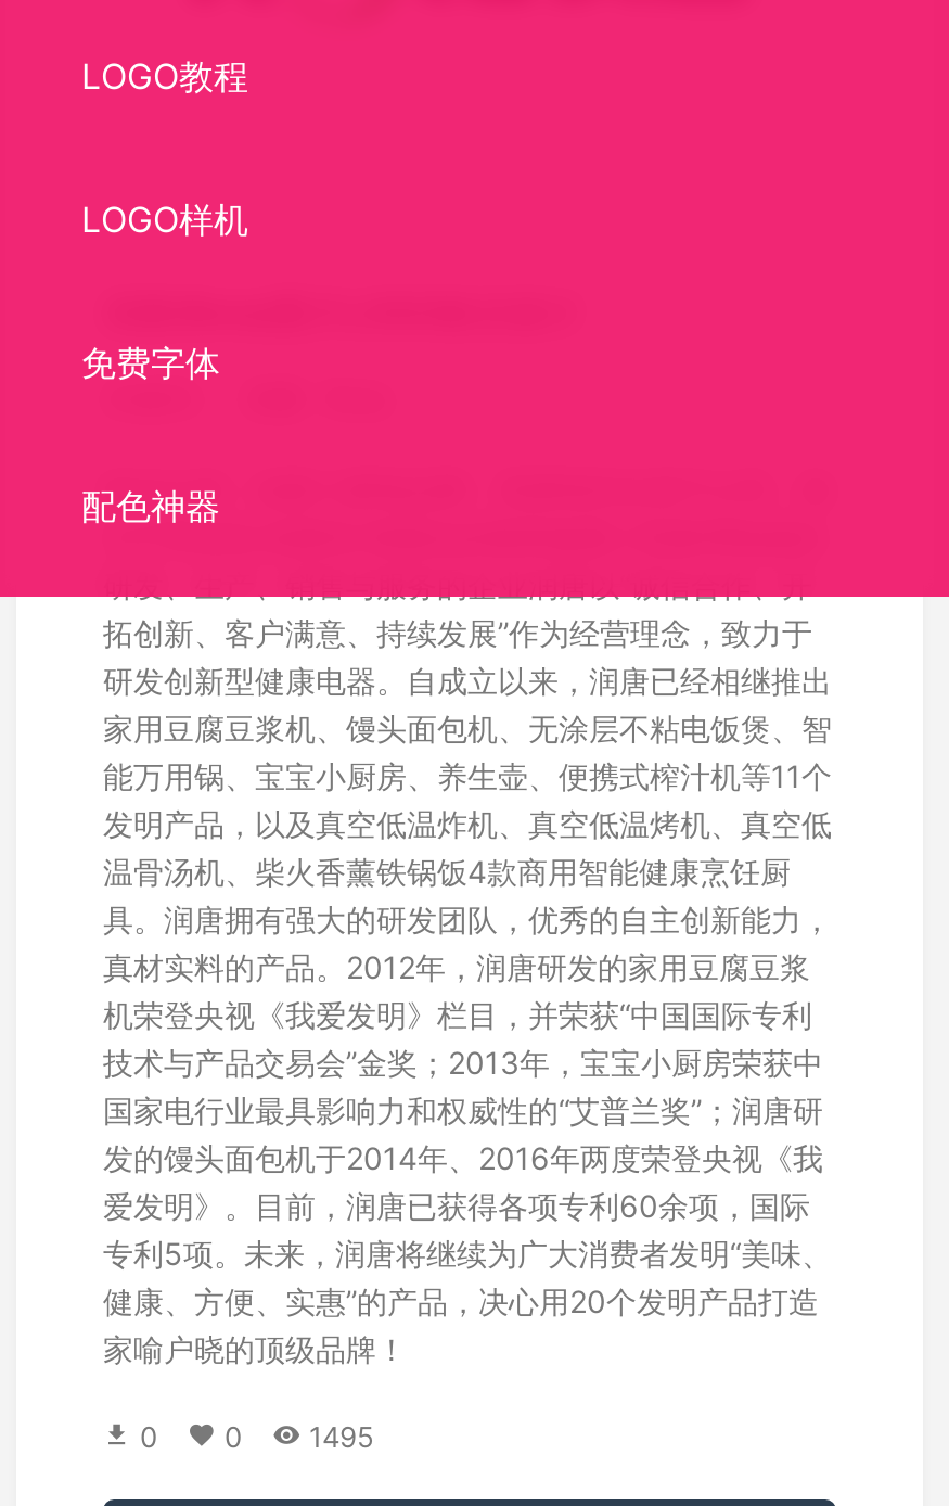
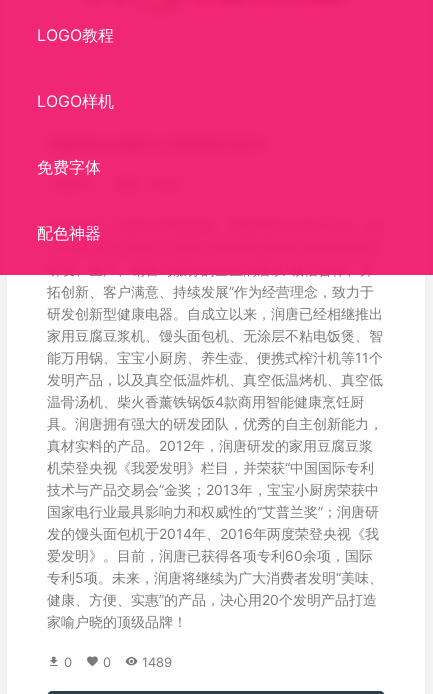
[131,1420,374,1455] 0 0 1495 -> [60,654,172,670] 0 0 1489

